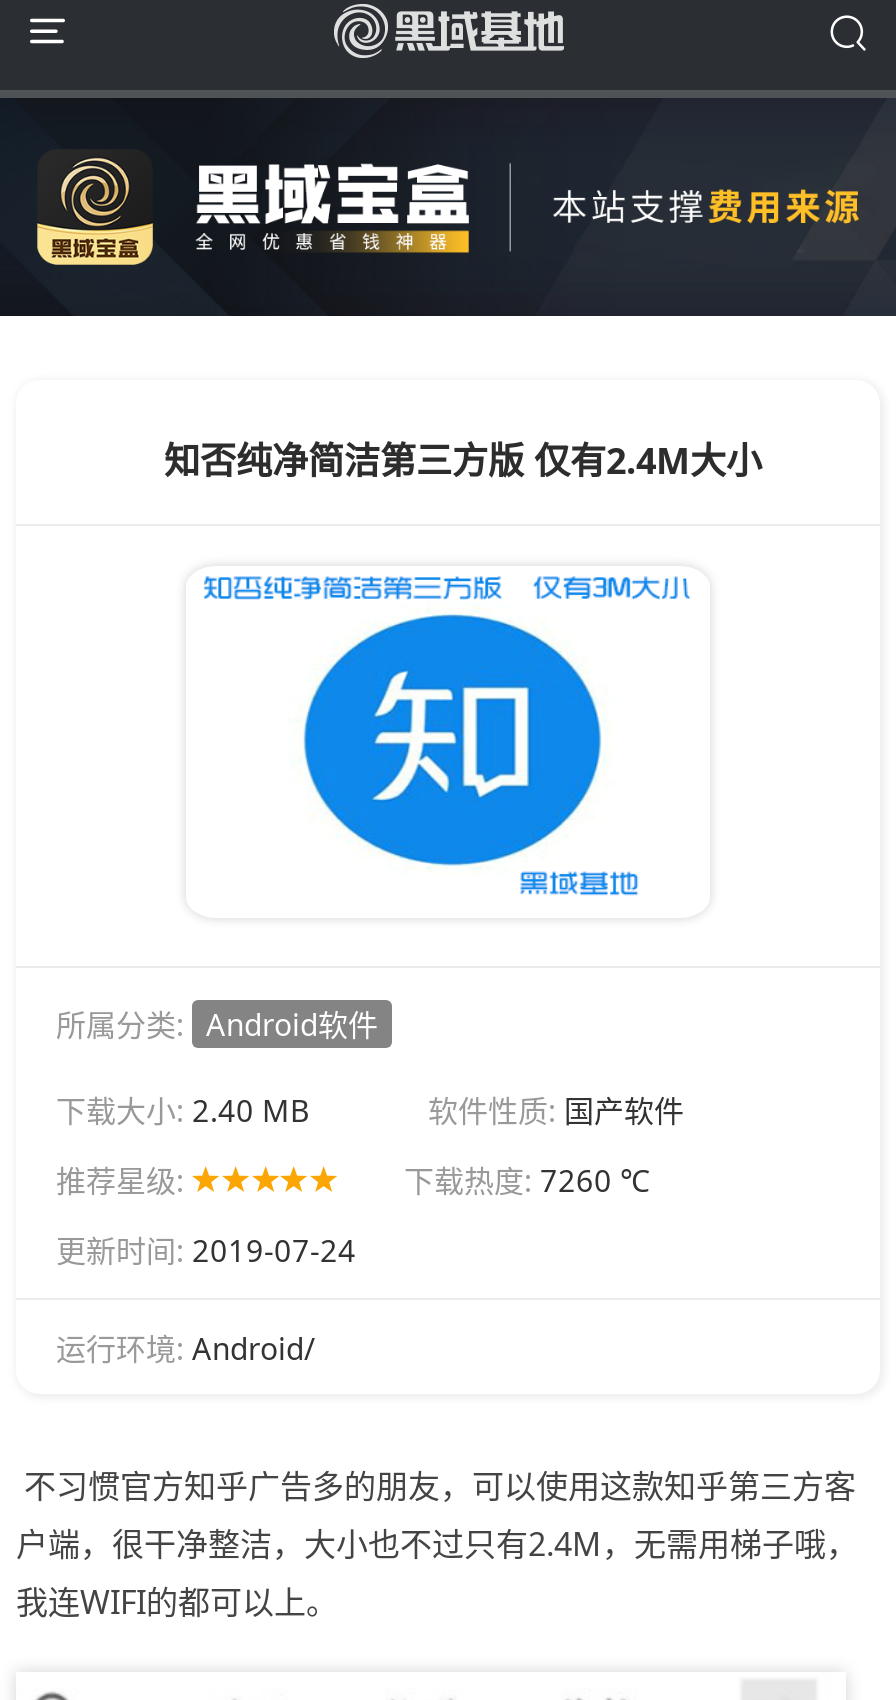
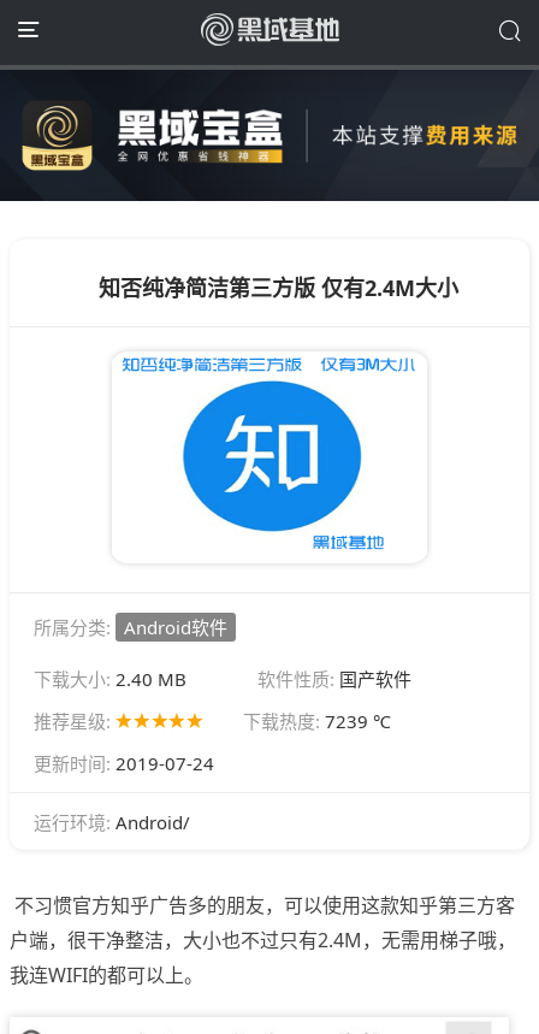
[404,1161,650,1201] 下载热度: 7260 ℃ -> [243,709,391,733] 下载热度: 7239 ℃

